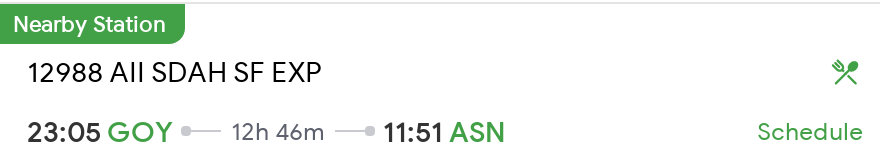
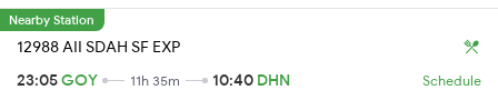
[231,113,505,149] 12h 46m | 11:51 ASN -> [130,70,290,90] 11h 35m | 10:40 DHN

